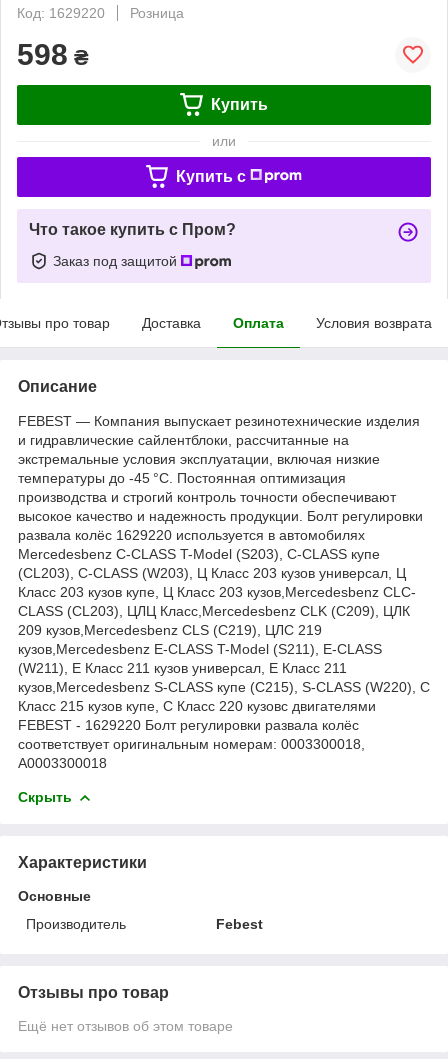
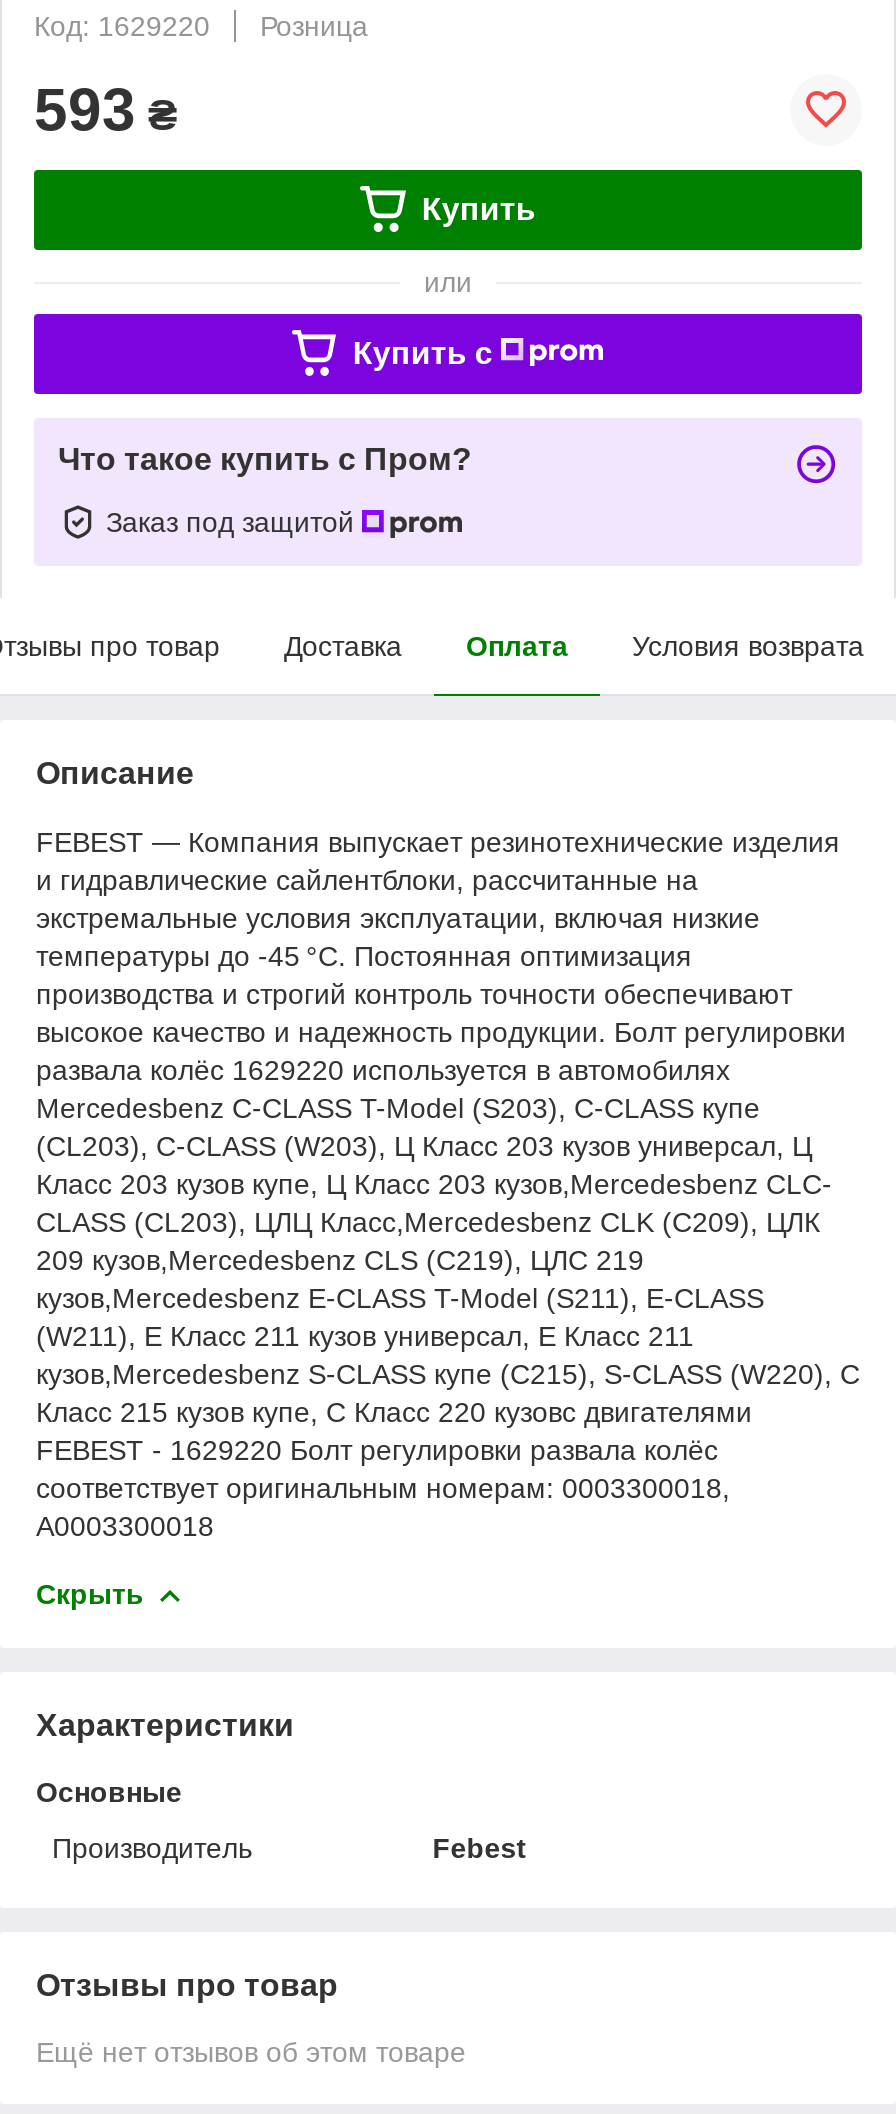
[17,38,89,71] 598 ₴ -> [34,76,178,142] 593 ₴

